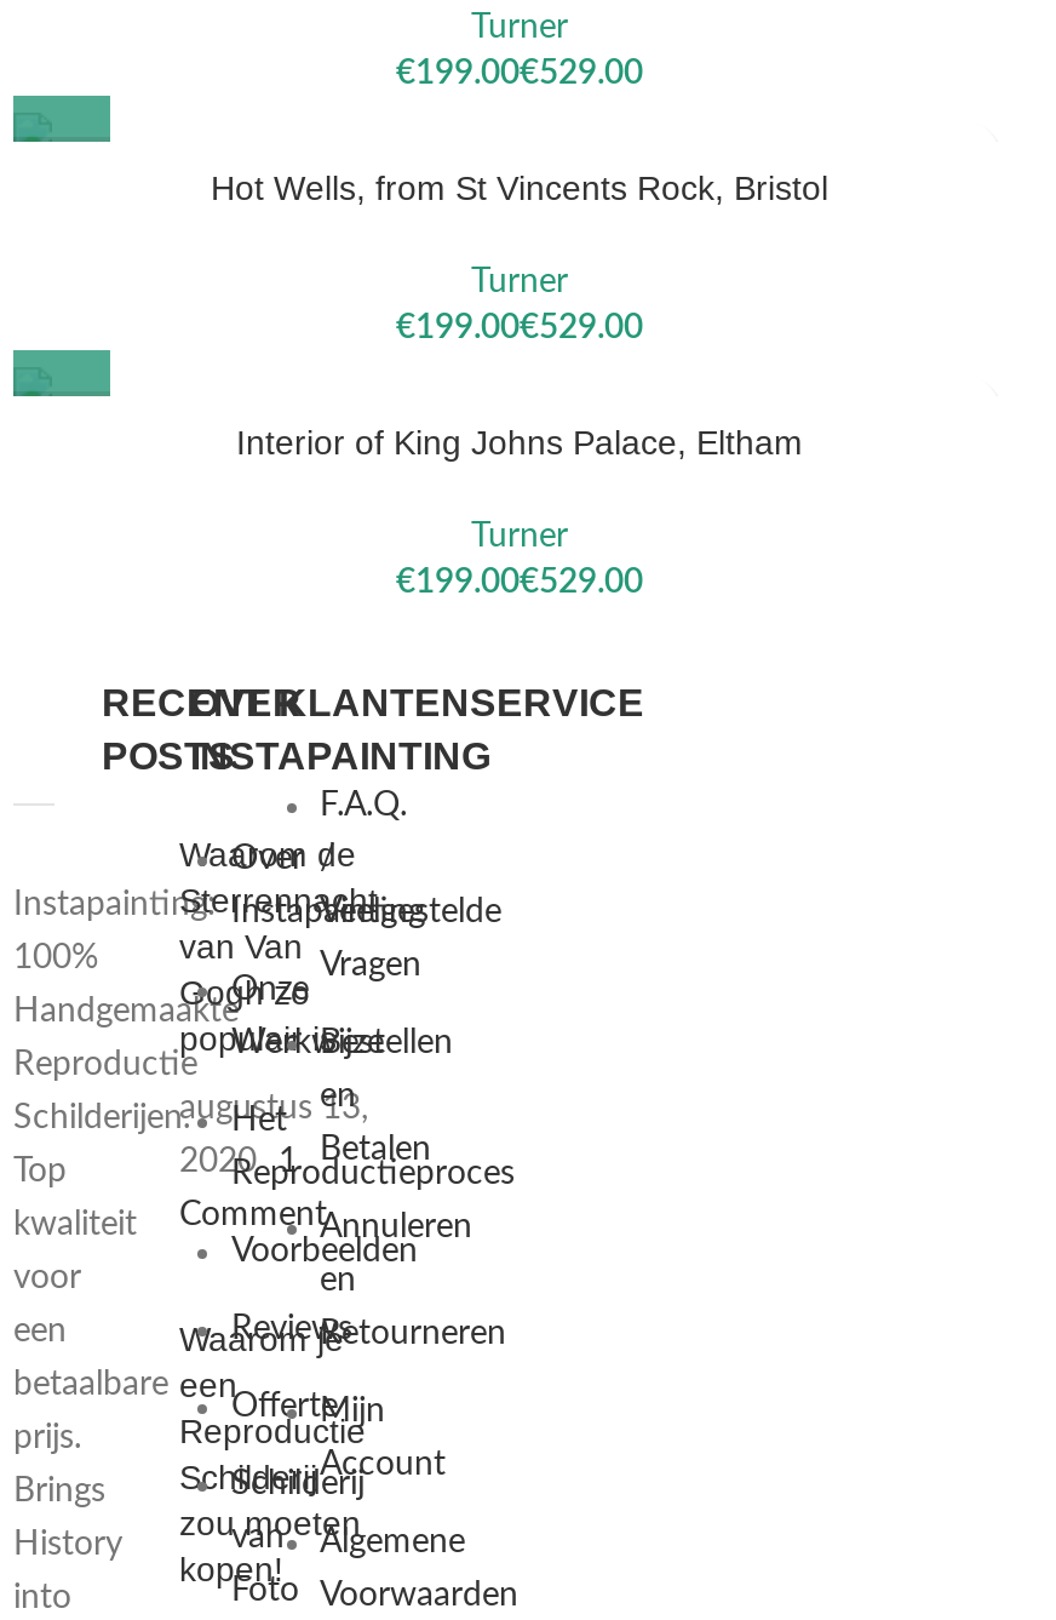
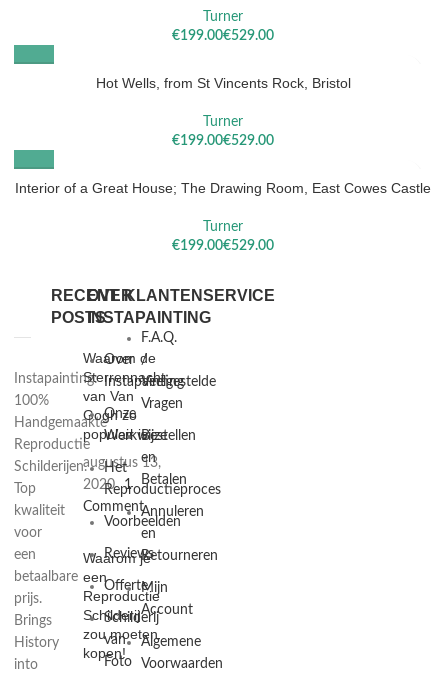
[236,423,803,462] Interior of King Johns Palace, Eltham -> [15,180,431,196] Interior of a Great House; The Drawing Room, East Cowes Castle

